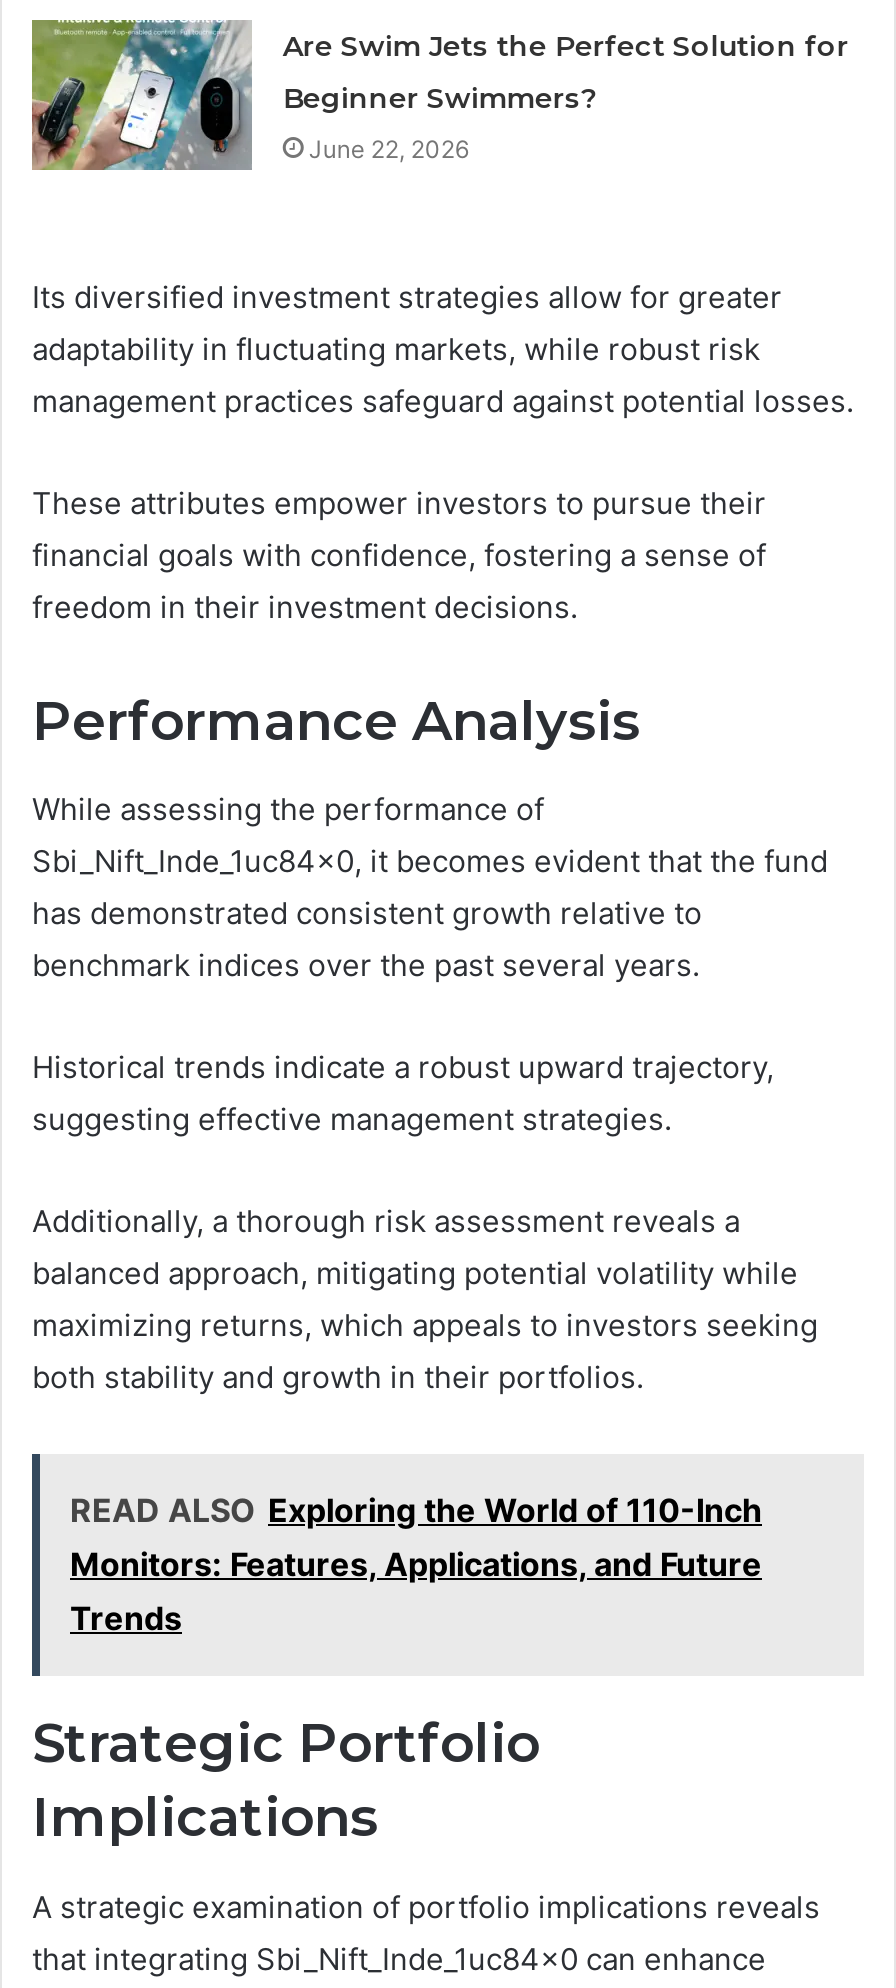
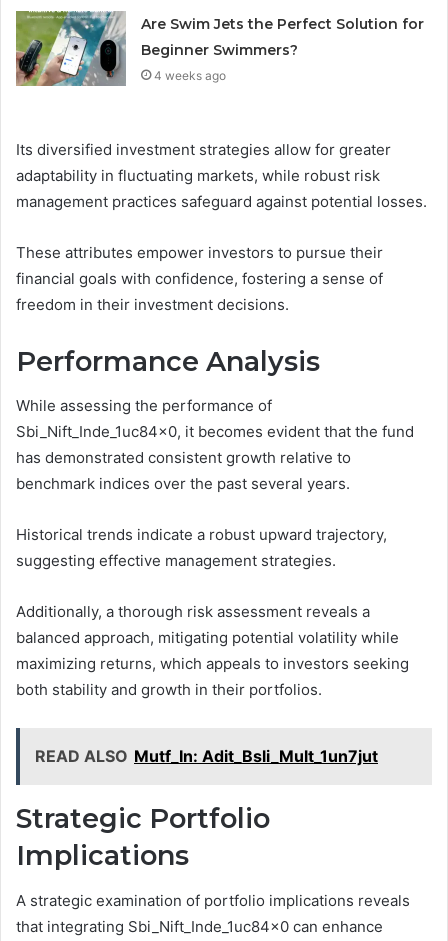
[309,133,469,163] June 22, 2026 -> [154,68,226,83] 4 weeks ago
[70,1490,762,1638] READ ALSO Exploring the World of 110-Inch | Monitors: Features, Applications, and Future | Trends -> [35,746,378,766] READ ALSO Mutf_In: Adit_Bsli_Mult_1un7jut

